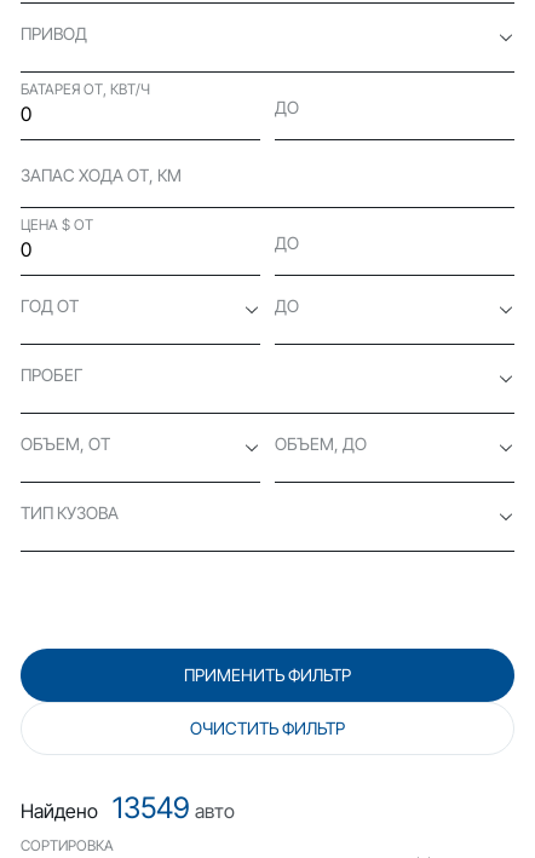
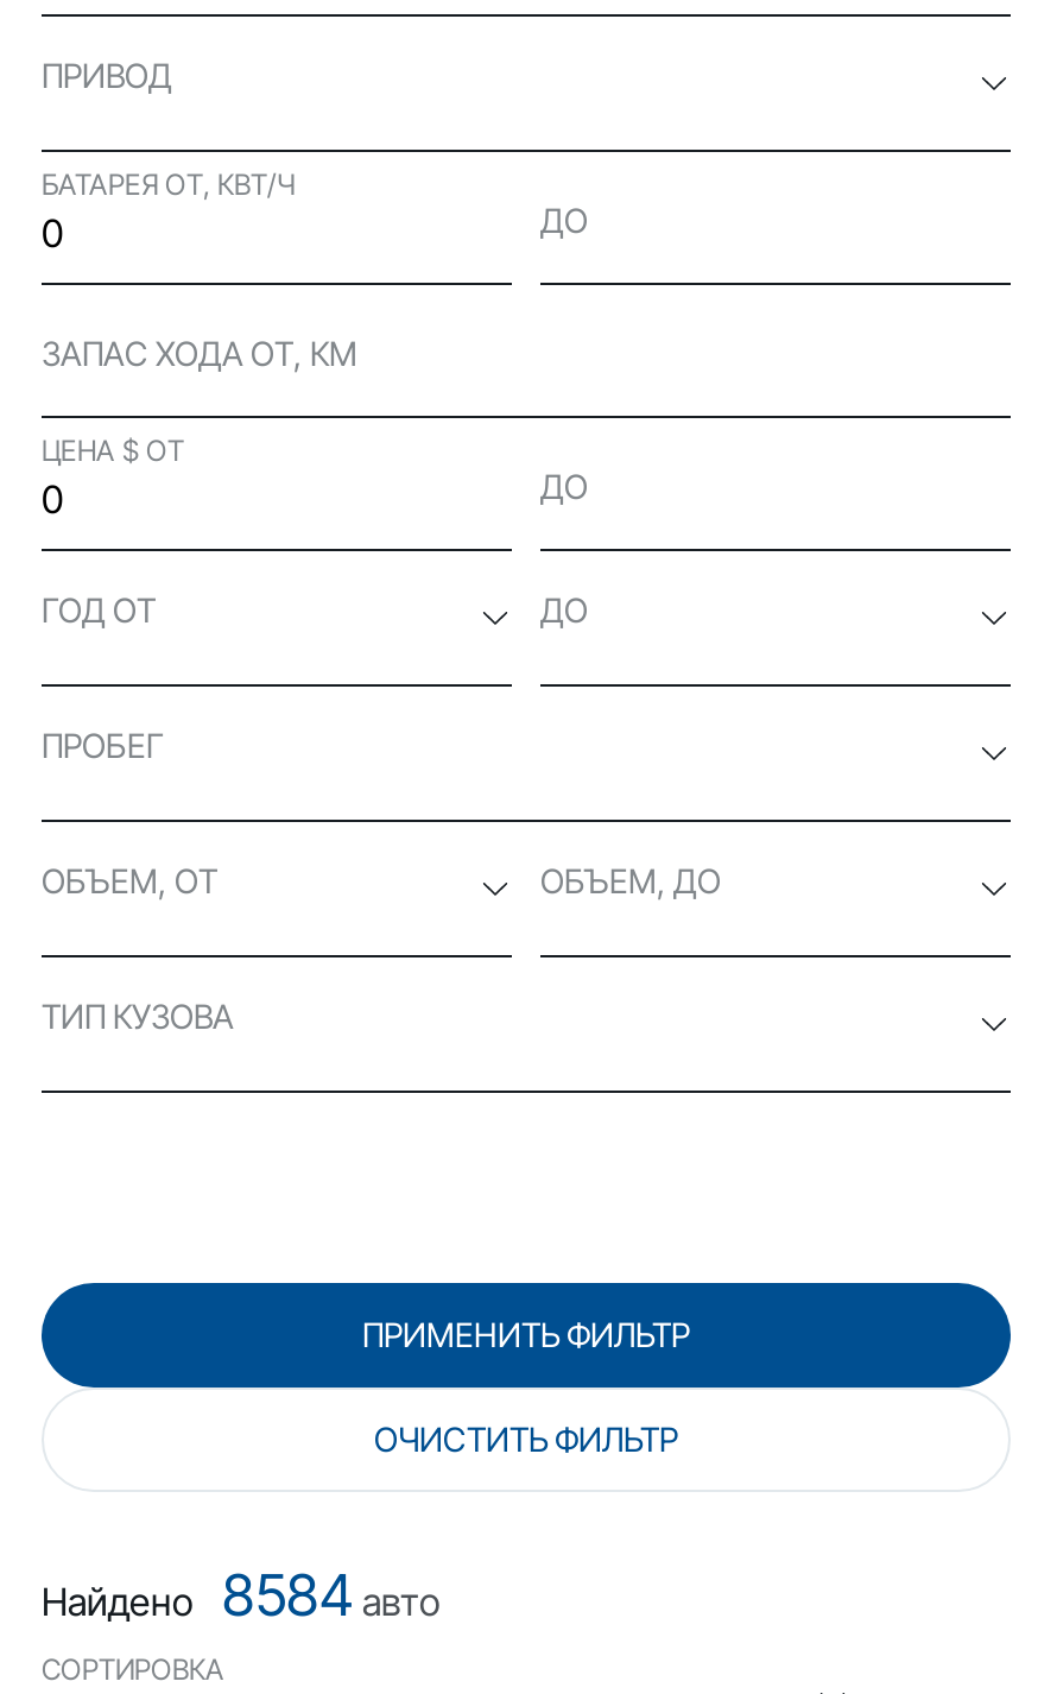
[21,790,235,825] Найдено 13549 авто -> [42,1561,441,1630] Найдено 8584 авто

